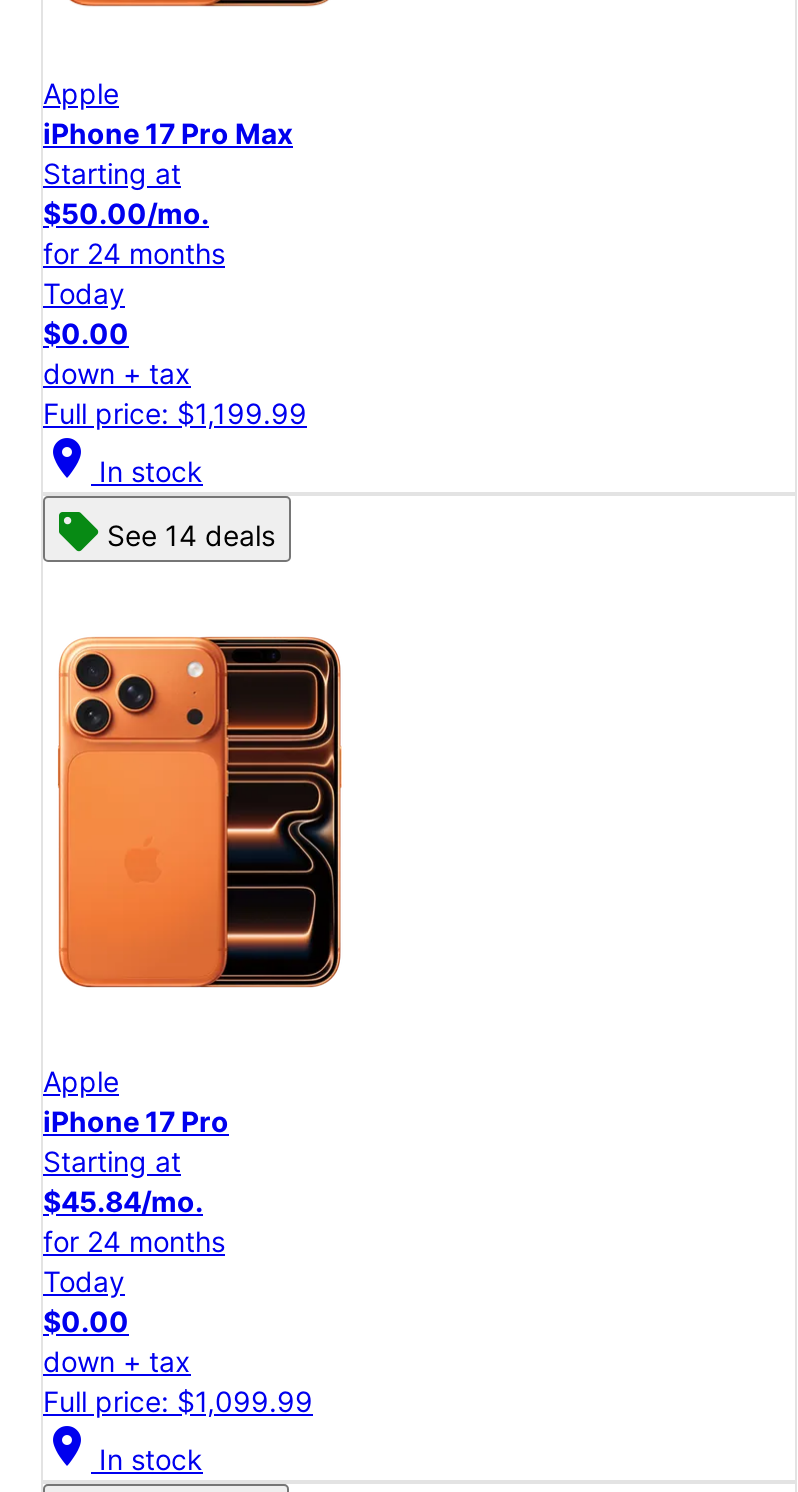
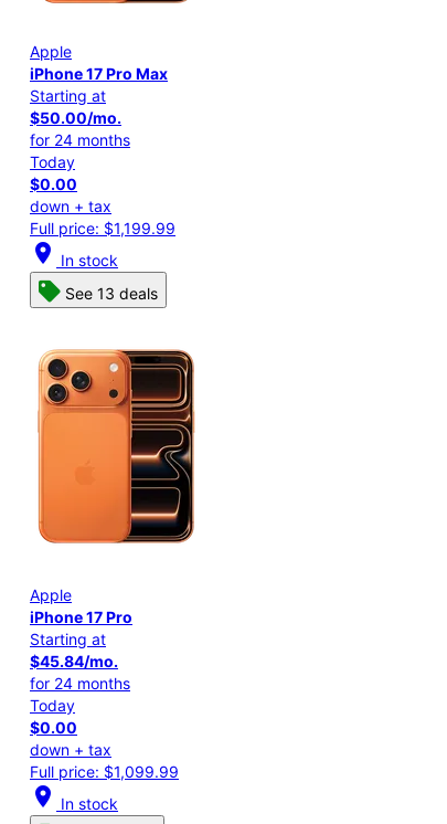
[107,519,275,553] See 14 deals -> [65,284,158,303] See 13 deals

